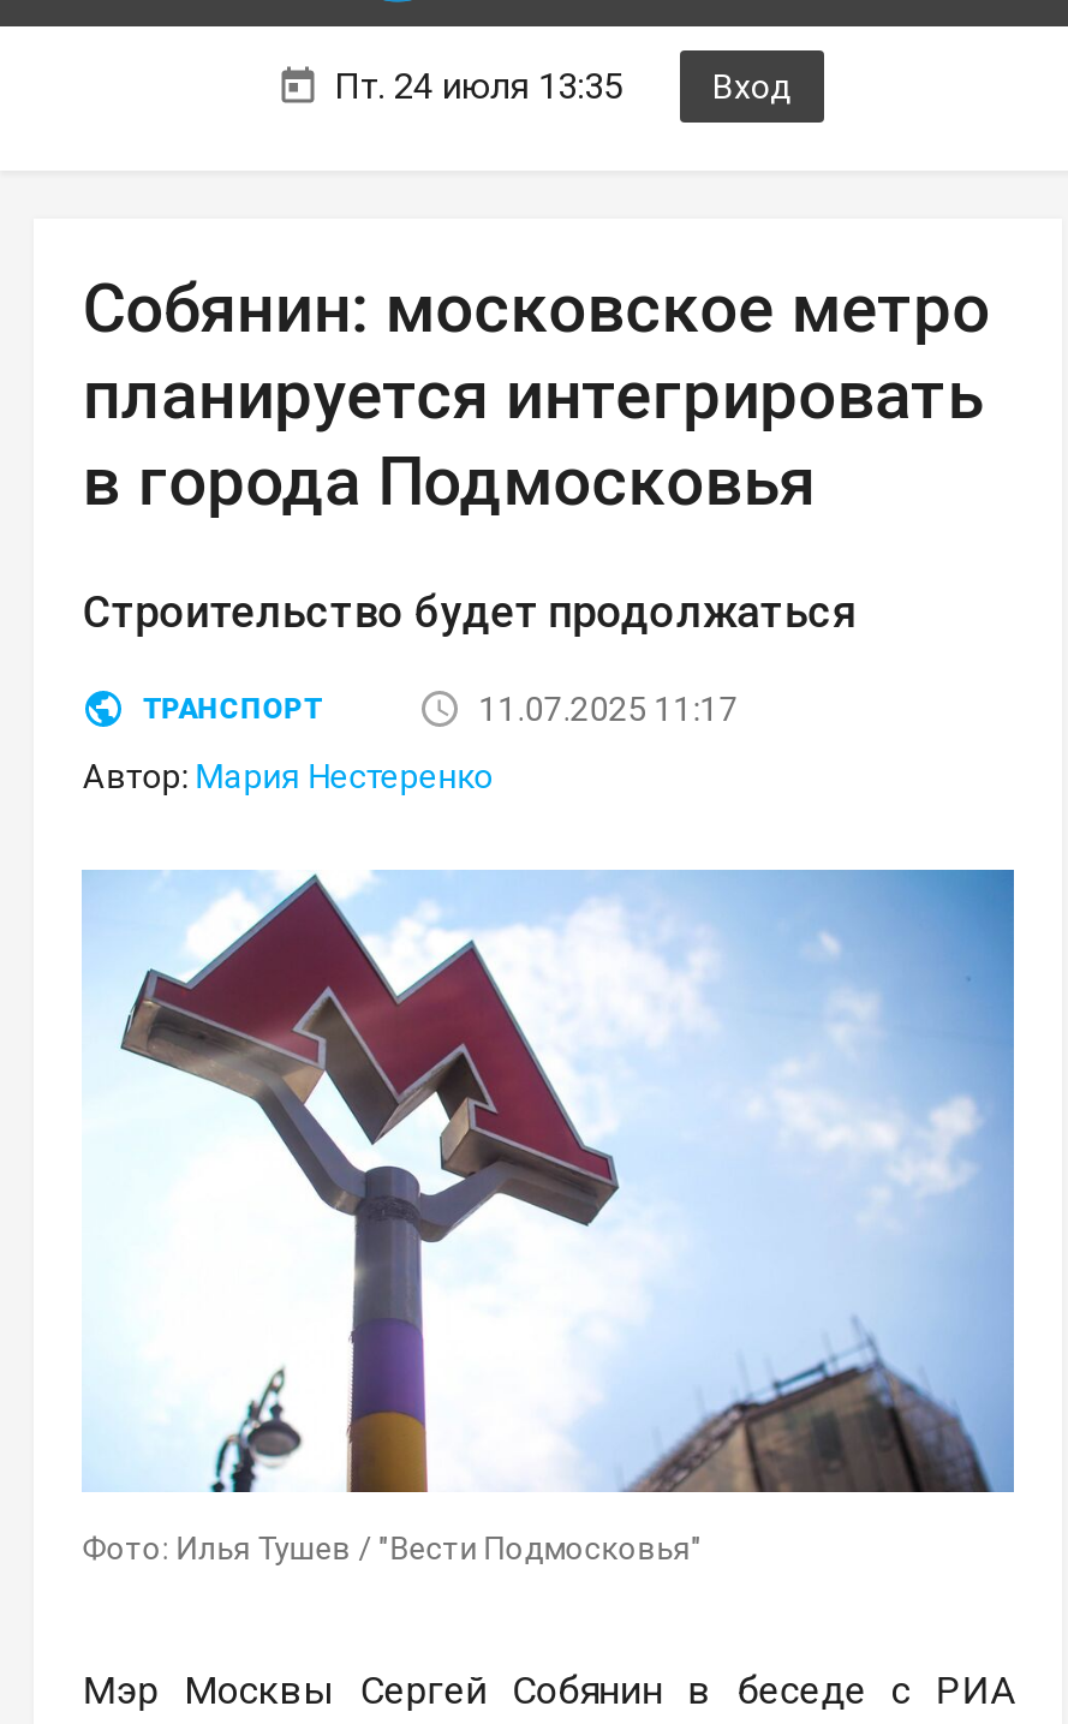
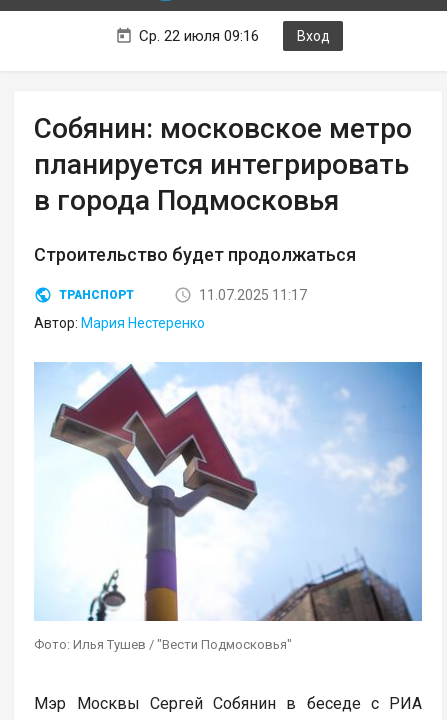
[334,66,622,109] Пт. 24 июля 13:35 -> [139,27,259,45] Ср. 22 июля 09:16

